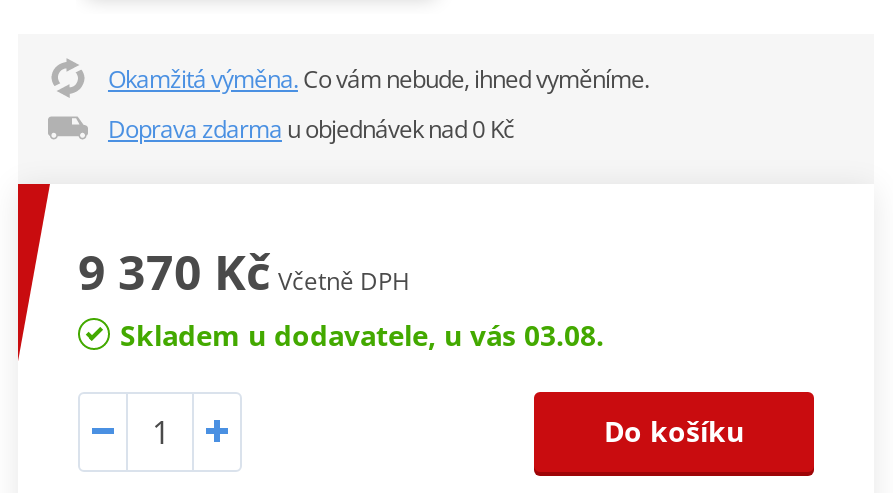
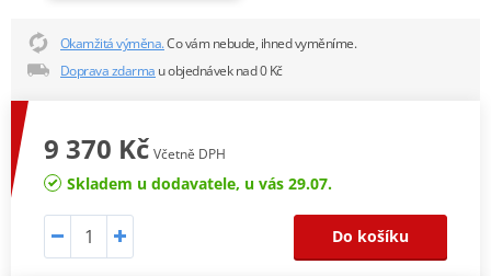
[120,316,604,354] Skladem u dodavatele, u vás 03.08. -> [67,173,332,194] Skladem u dodavatele, u vás 29.07.

